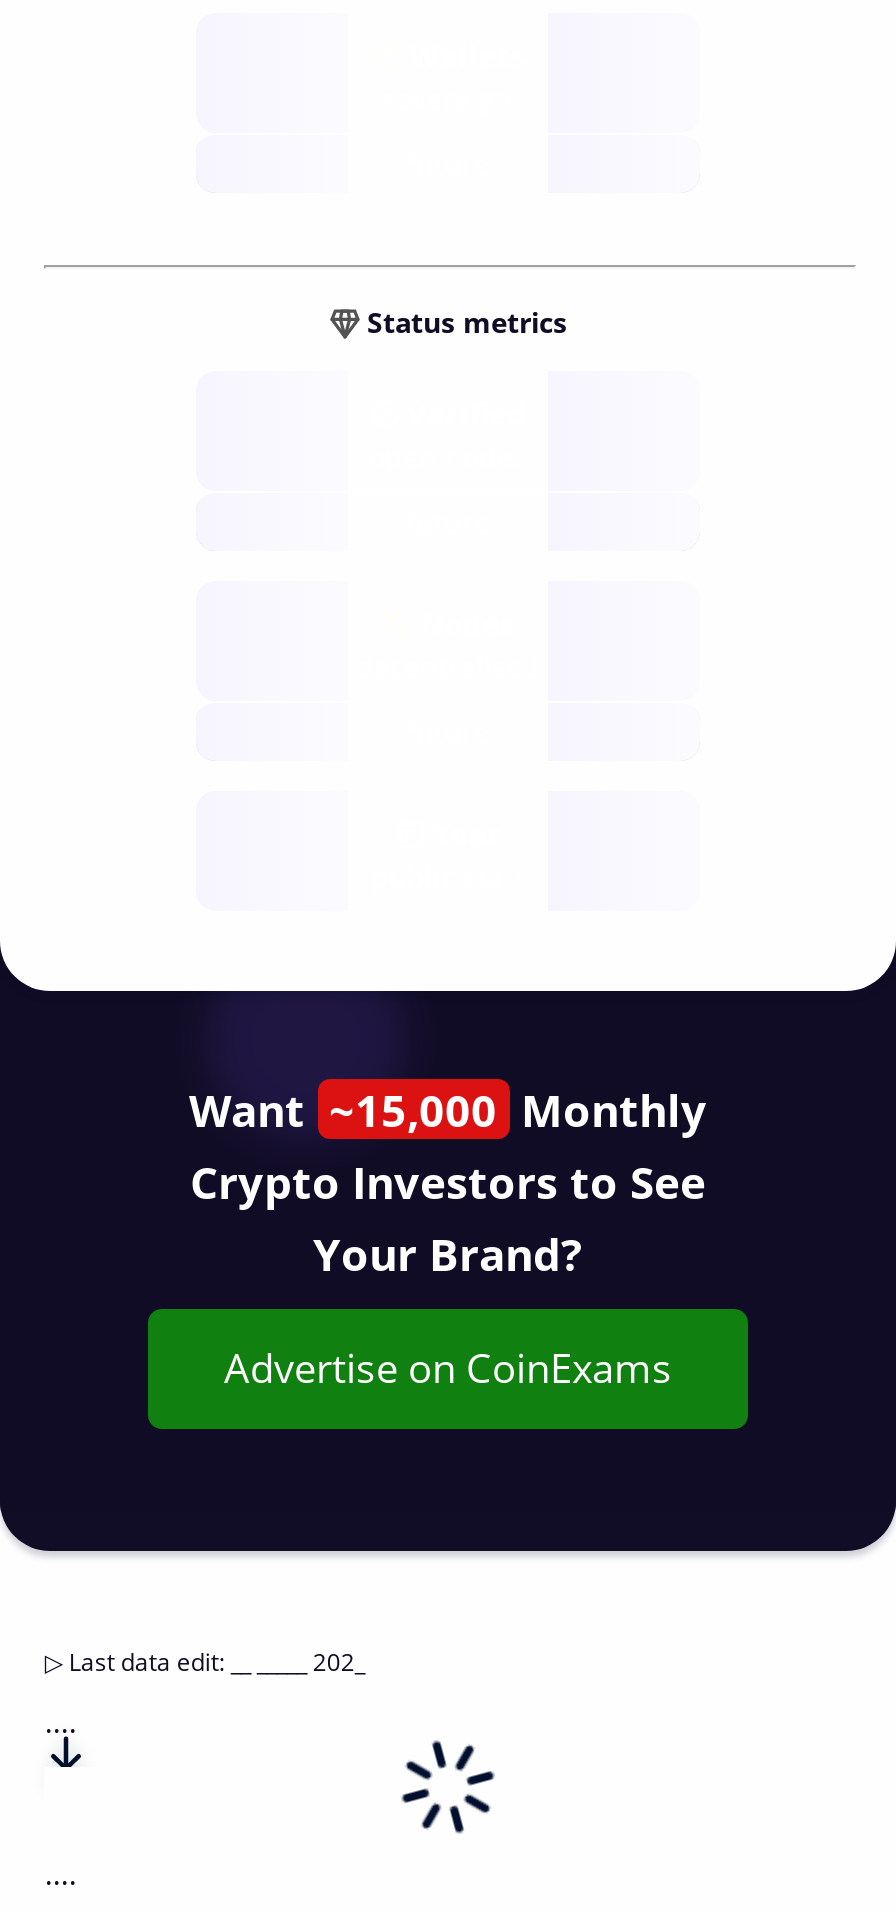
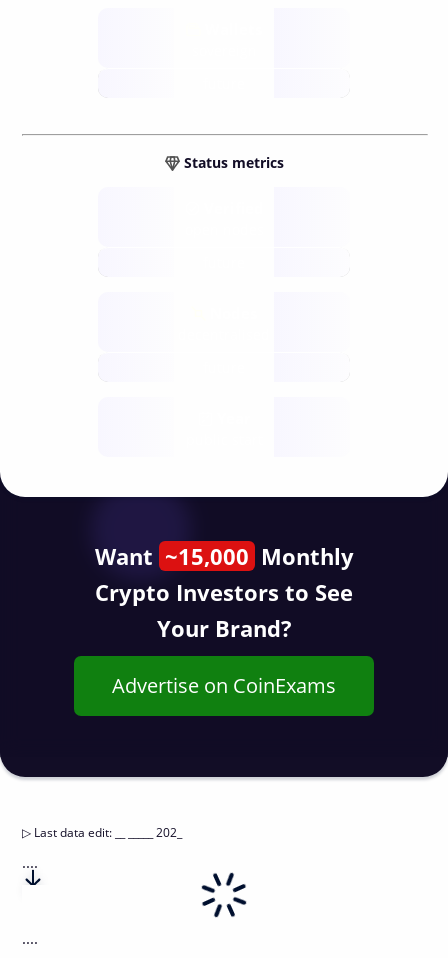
[400,1739,496,1835] [image] -> [201,872,247,918] [image]

